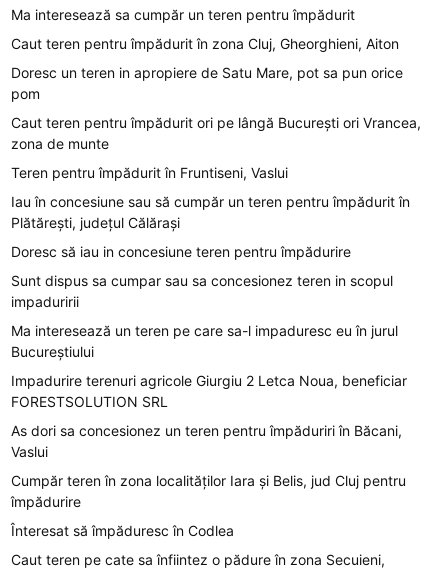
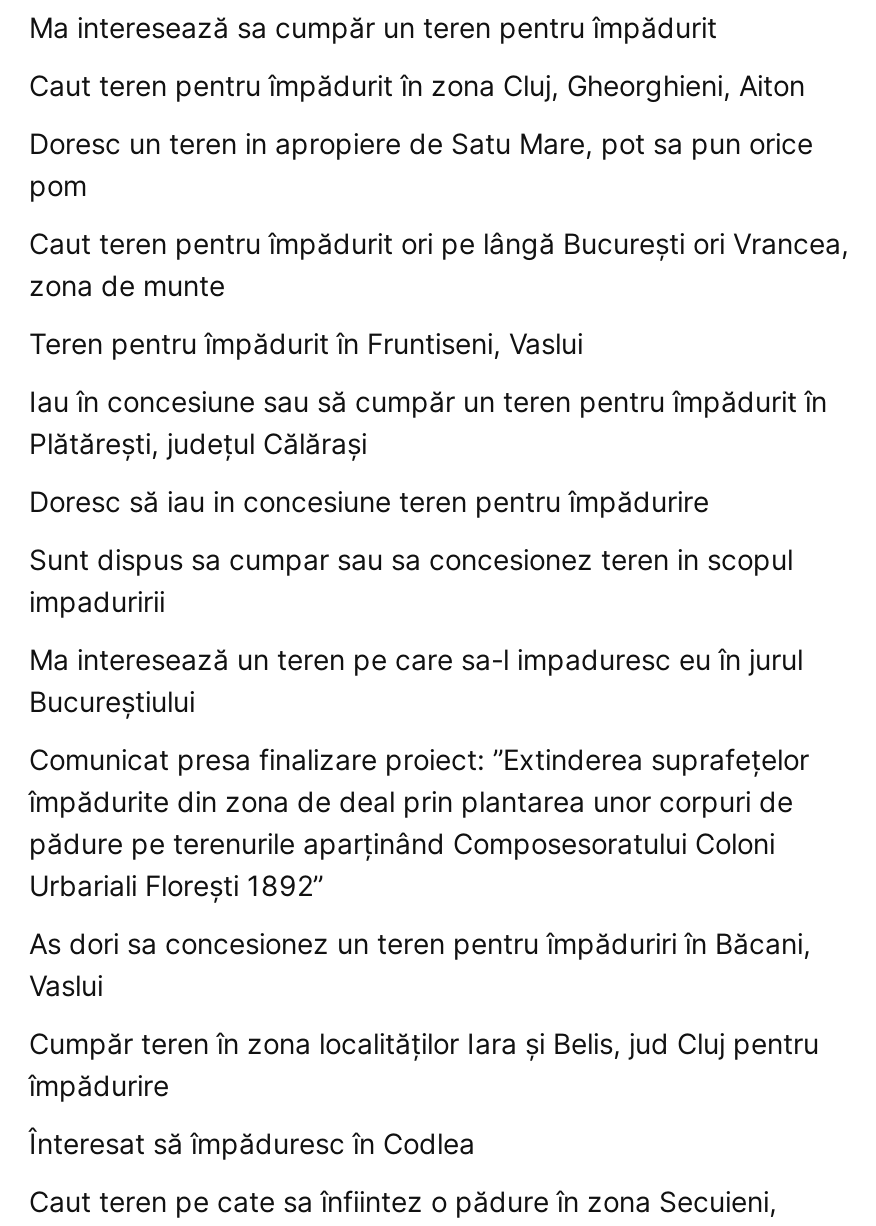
[11,372,407,410] Impadurire terenuri agricole Giurgiu 2 Letca Noua, beneficiar | FORESTSOLUTION SRL -> [29,743,809,903] Comunicat presa finalizare proiect: ”Extinderea suprafețelor | împădurite din zona de deal prin plantarea unor corpuri de | pădure pe terenurile aparținând Composesoratului Coloni | Urbariali Florești 1892”

